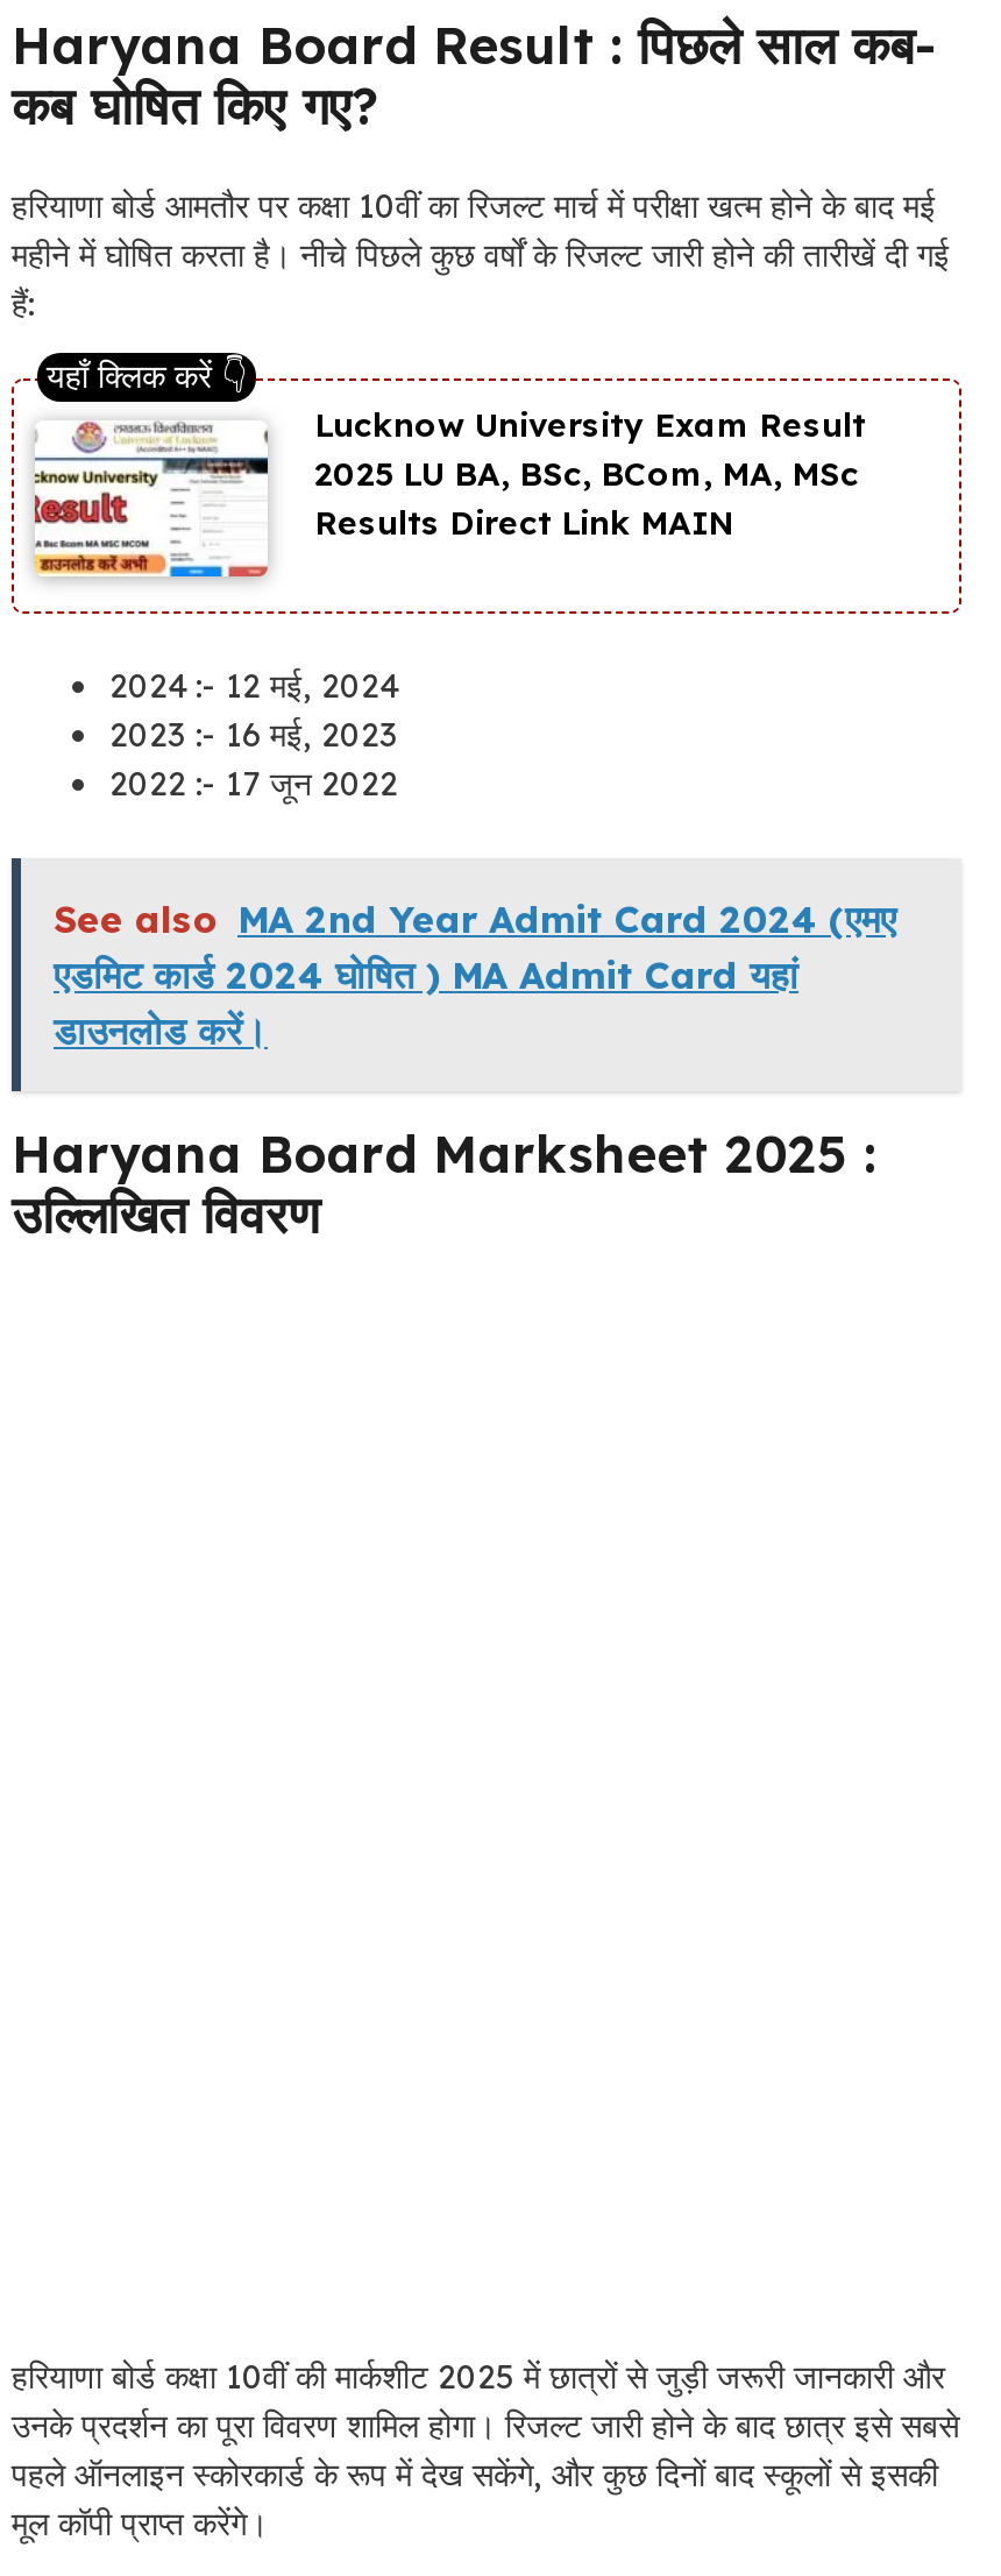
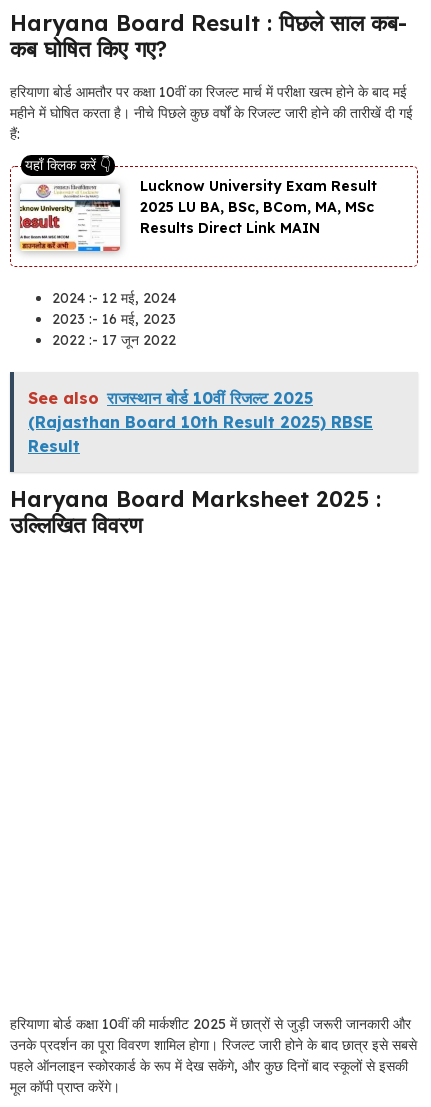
[54,894,896,1053] See also MA 2nd Year Admit Card 2024 (एमए | एडमिट कार्ड 2024 घोषित ) MA Admit Card यहां | डाउनलोड करें। -> [28,387,373,455] See also राजस्थान बोर्ड 10वीं रिजल्ट 2025 | (Rajasthan Board 10th Result 2025) RBSE | Result

